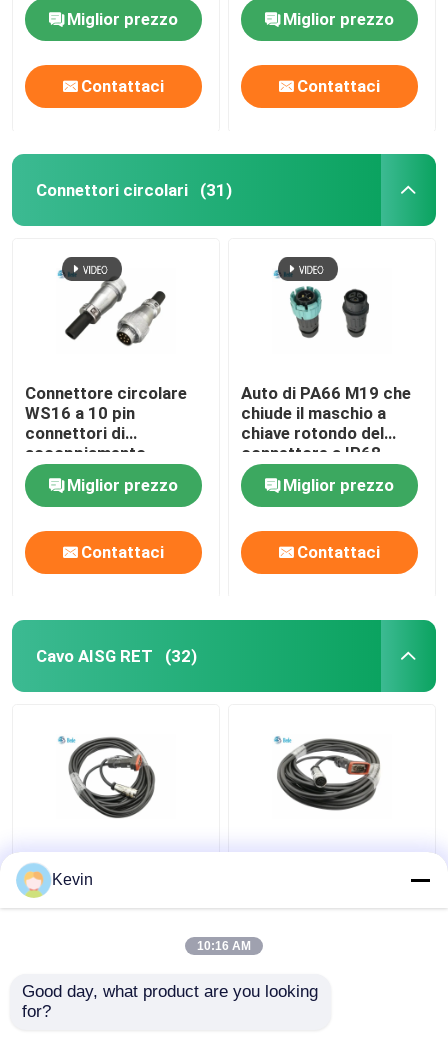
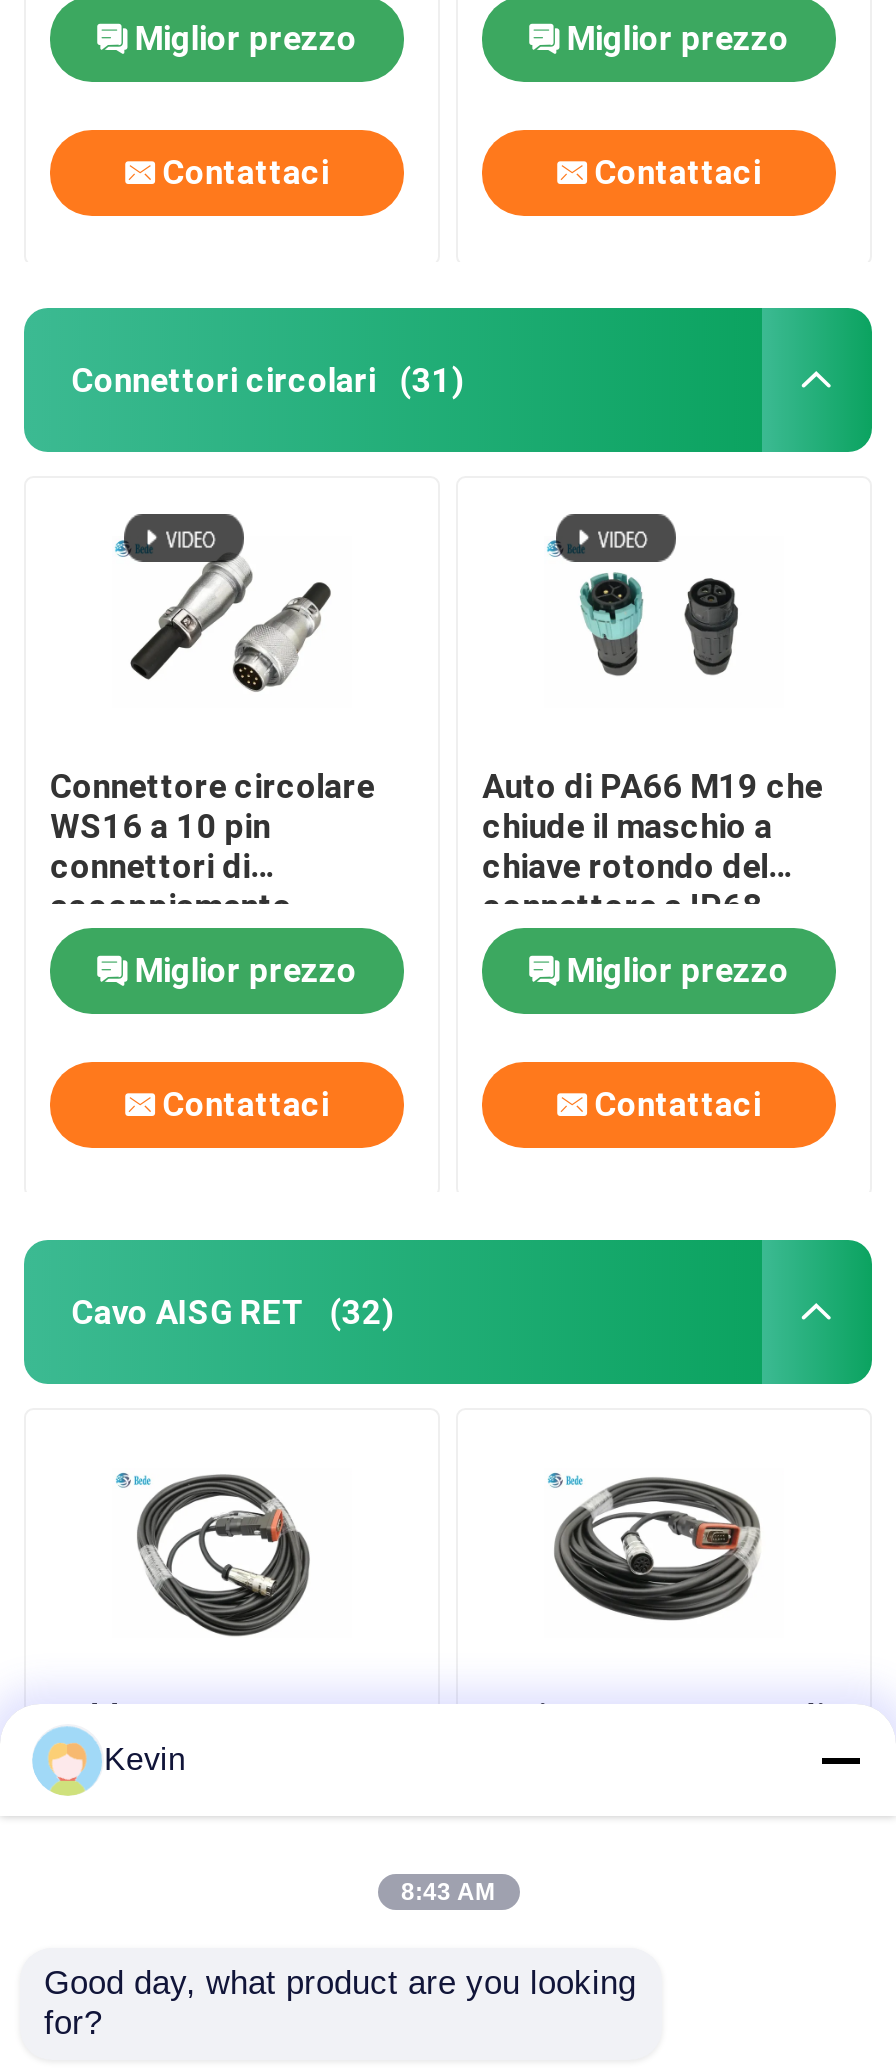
[197,939,251,953] 10:16 AM -> [401,1878,495,1906] 8:43 AM

